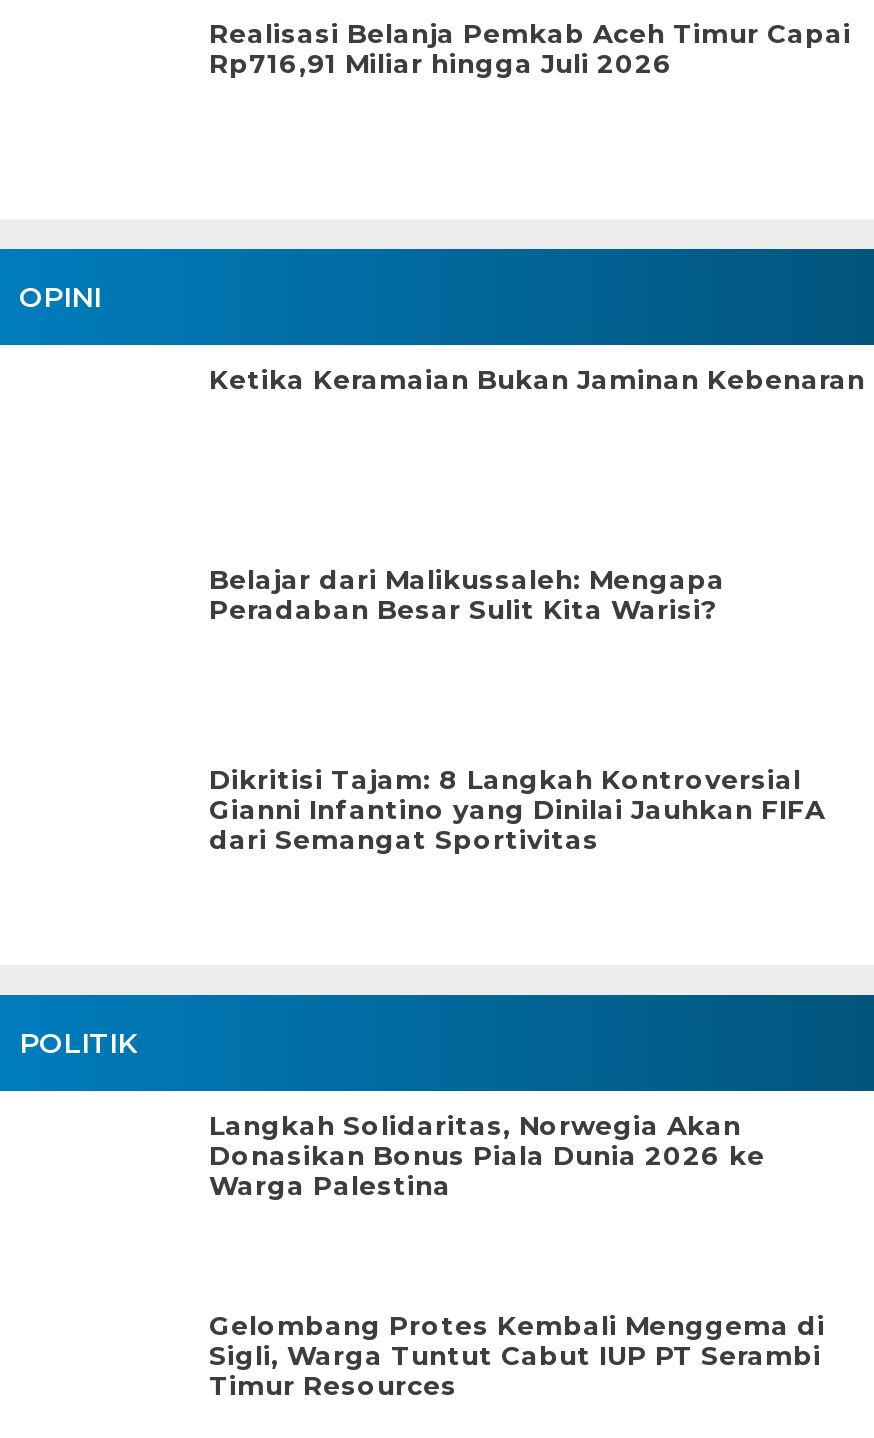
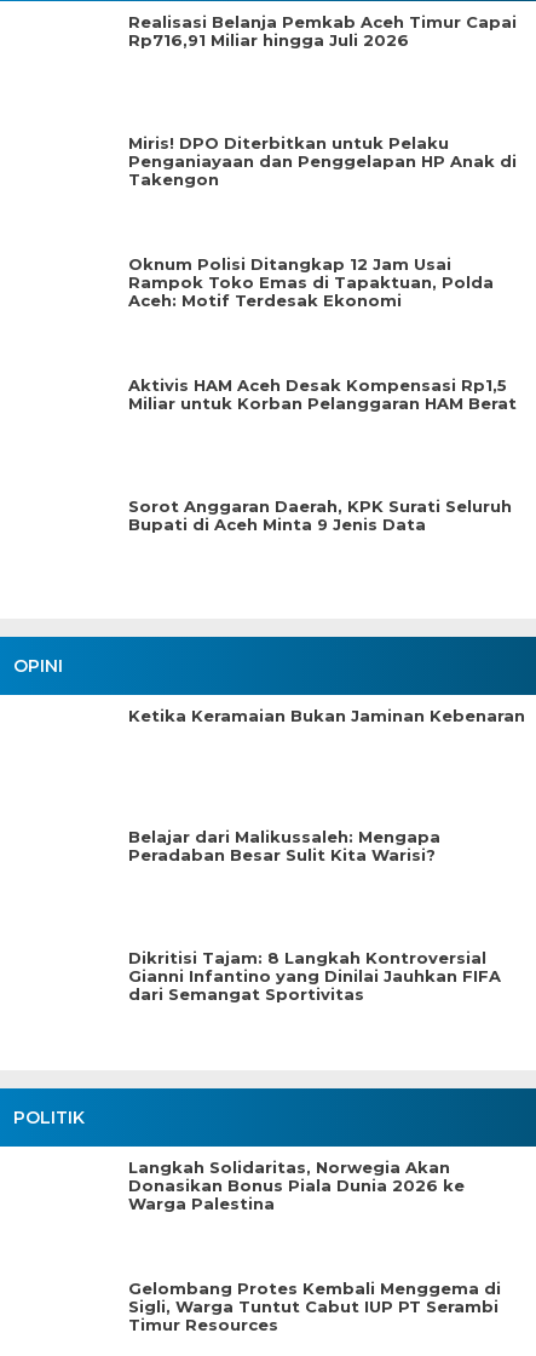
none -> [128,133,517,189] Miris! DPO Diterbitkan untuk Pelaku | Penganiayaan dan Penggelapan HP Anak di | Takengon
none -> [128,254,494,310] Oknum Polisi Ditangkap 12 Jam Usai | Rampok Toko Emas di Tapaktuan, Polda | Aceh: Motif Terdesak Ekonomi
none -> [128,375,517,413] Aktivis HAM Aceh Desak Kompensasi Rp1,5 | Miliar untuk Korban Pelanggaran HAM Berat
none -> [128,496,512,534] Sorot Anggaran Daerah, KPK Surati Seluruh | Bupati di Aceh Minta 9 Jenis Data

